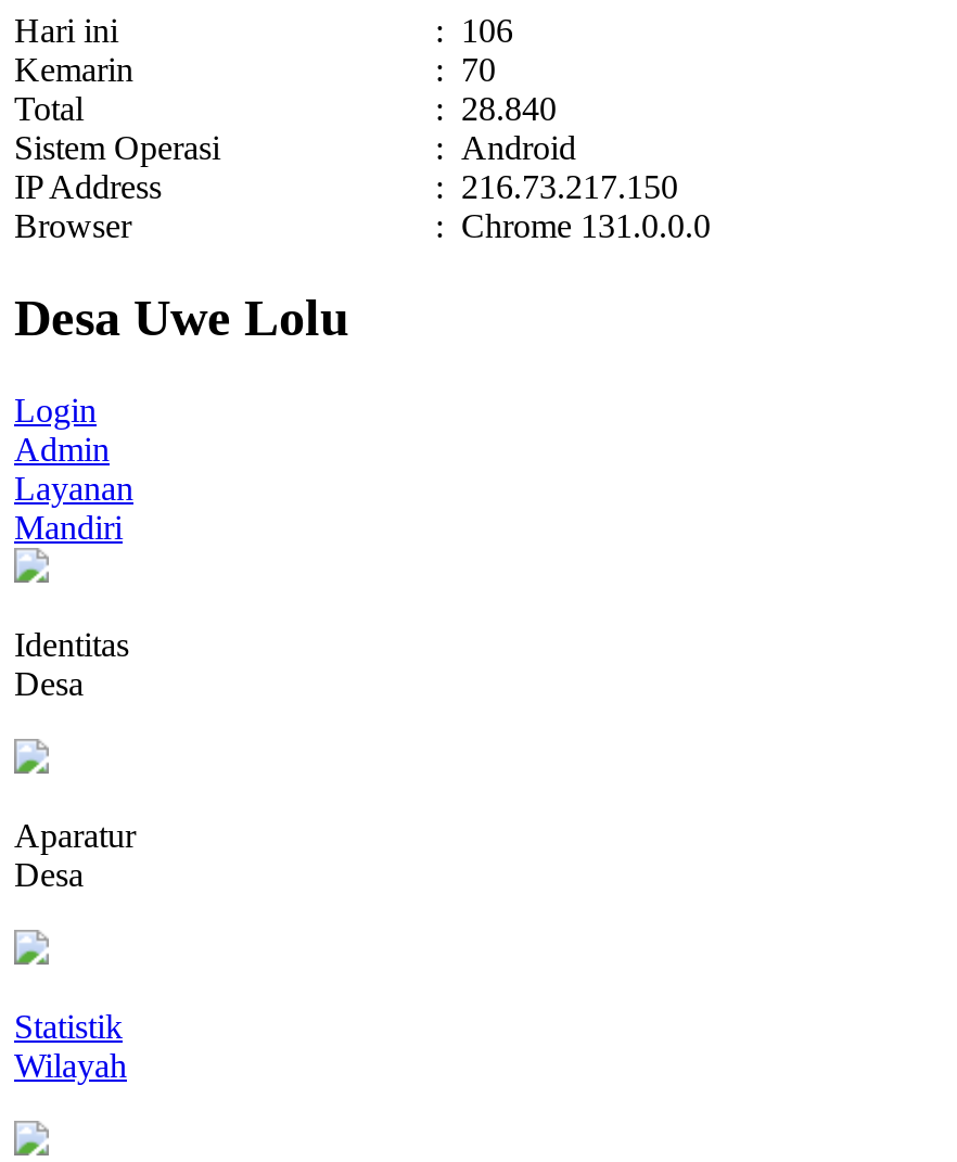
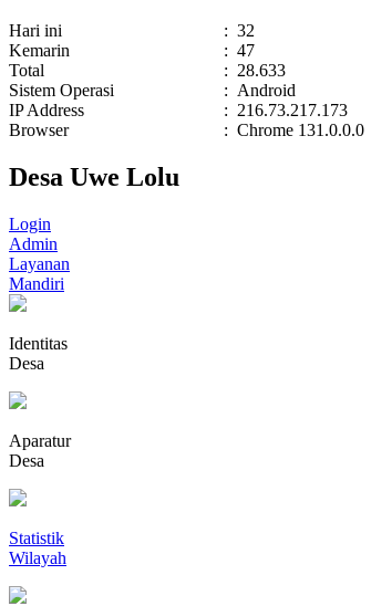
[435,12,513,49] : 106 -> [224,21,255,40] : 32
[435,51,496,88] : 70 -> [224,41,255,60] : 47
[435,90,557,127] : 28.840 -> [224,61,286,80] : 28.633
[435,168,678,205] : 216.73.217.150 -> [224,101,348,120] : 216.73.217.173

